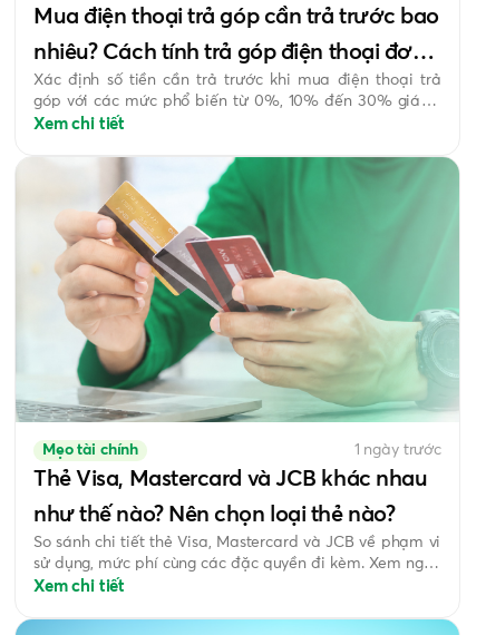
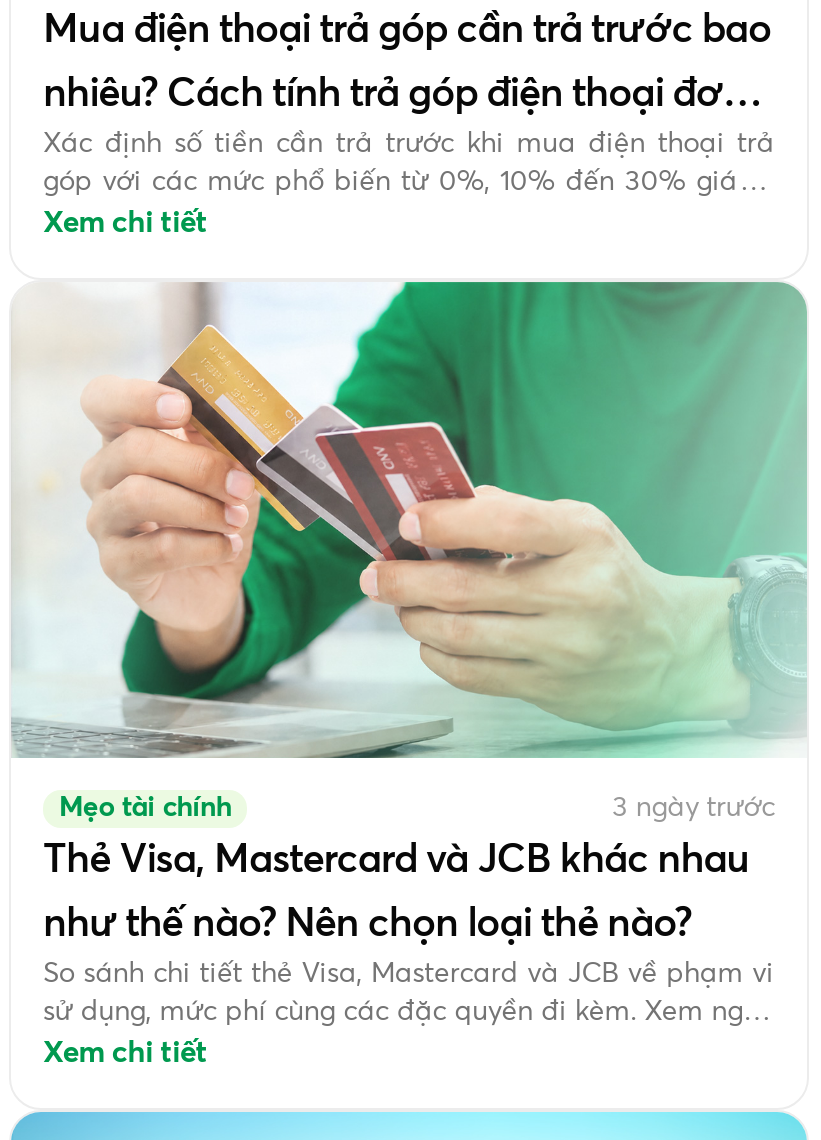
[354,442,441,458] 1 ngày trước -> [612,794,775,822] 3 ngày trước

